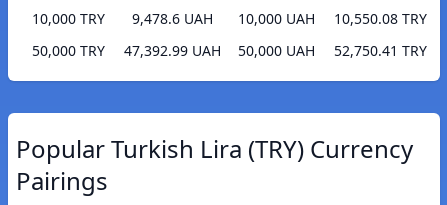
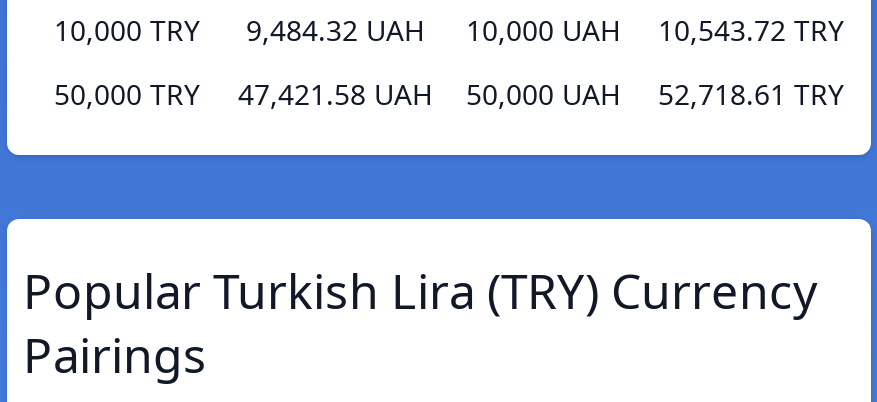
[131,9,212,28] 9,478.6 UAH -> [246,11,424,49] 9,484.32 UAH
[333,9,426,28] 10,550.08 TRY -> [658,11,844,49] 10,543.72 TRY
[123,41,220,60] 47,392.99 UAH -> [238,75,432,113] 47,421.58 UAH
[333,41,426,60] 52,750.41 TRY -> [658,75,844,113] 52,718.61 TRY

